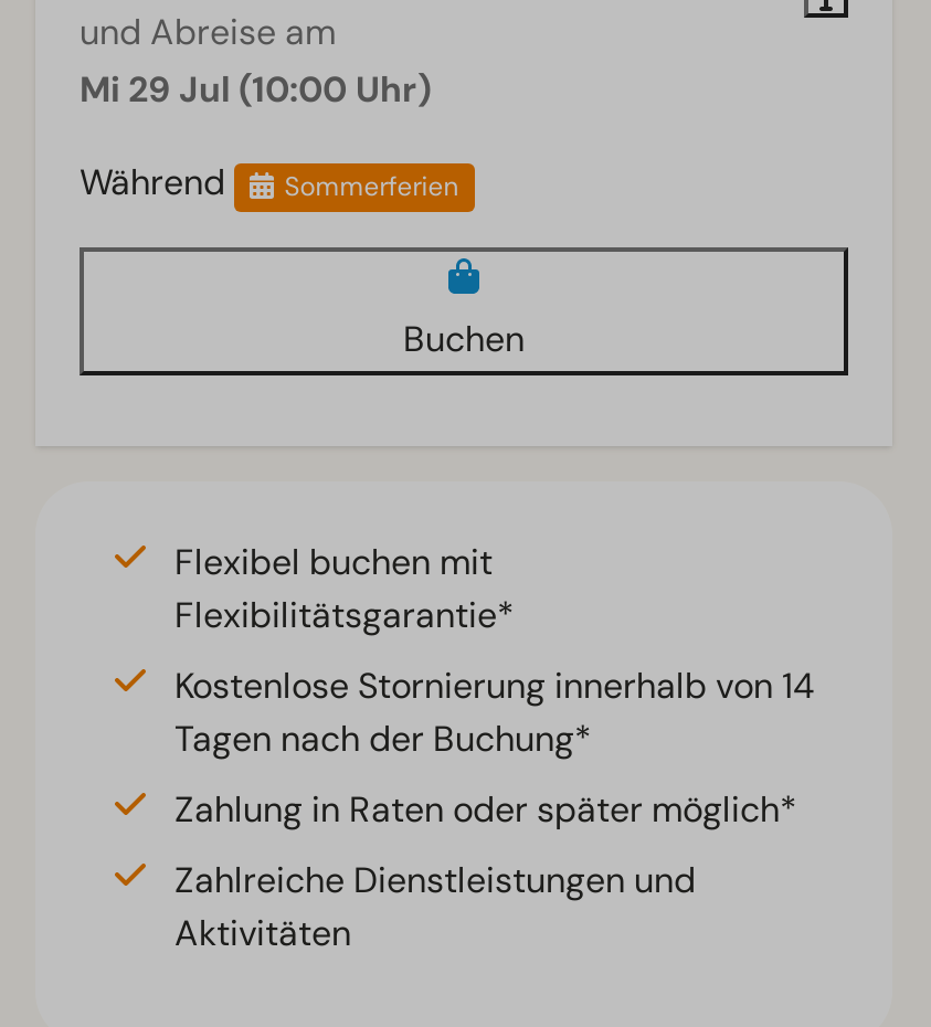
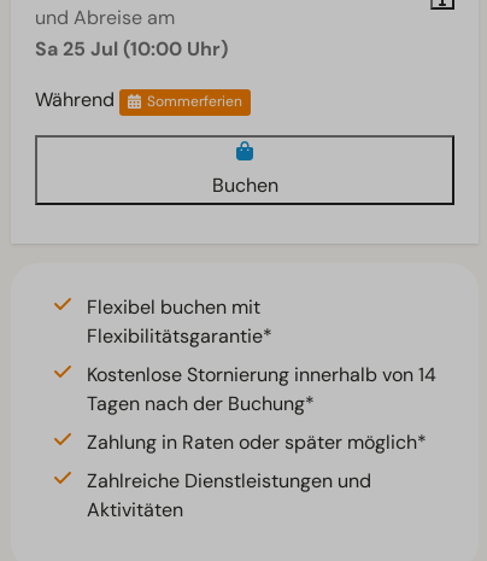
[80,66,431,113] Mi 29 Jul (10:00 Uhr) -> [35,36,228,62] Sa 25 Jul (10:00 Uhr)

